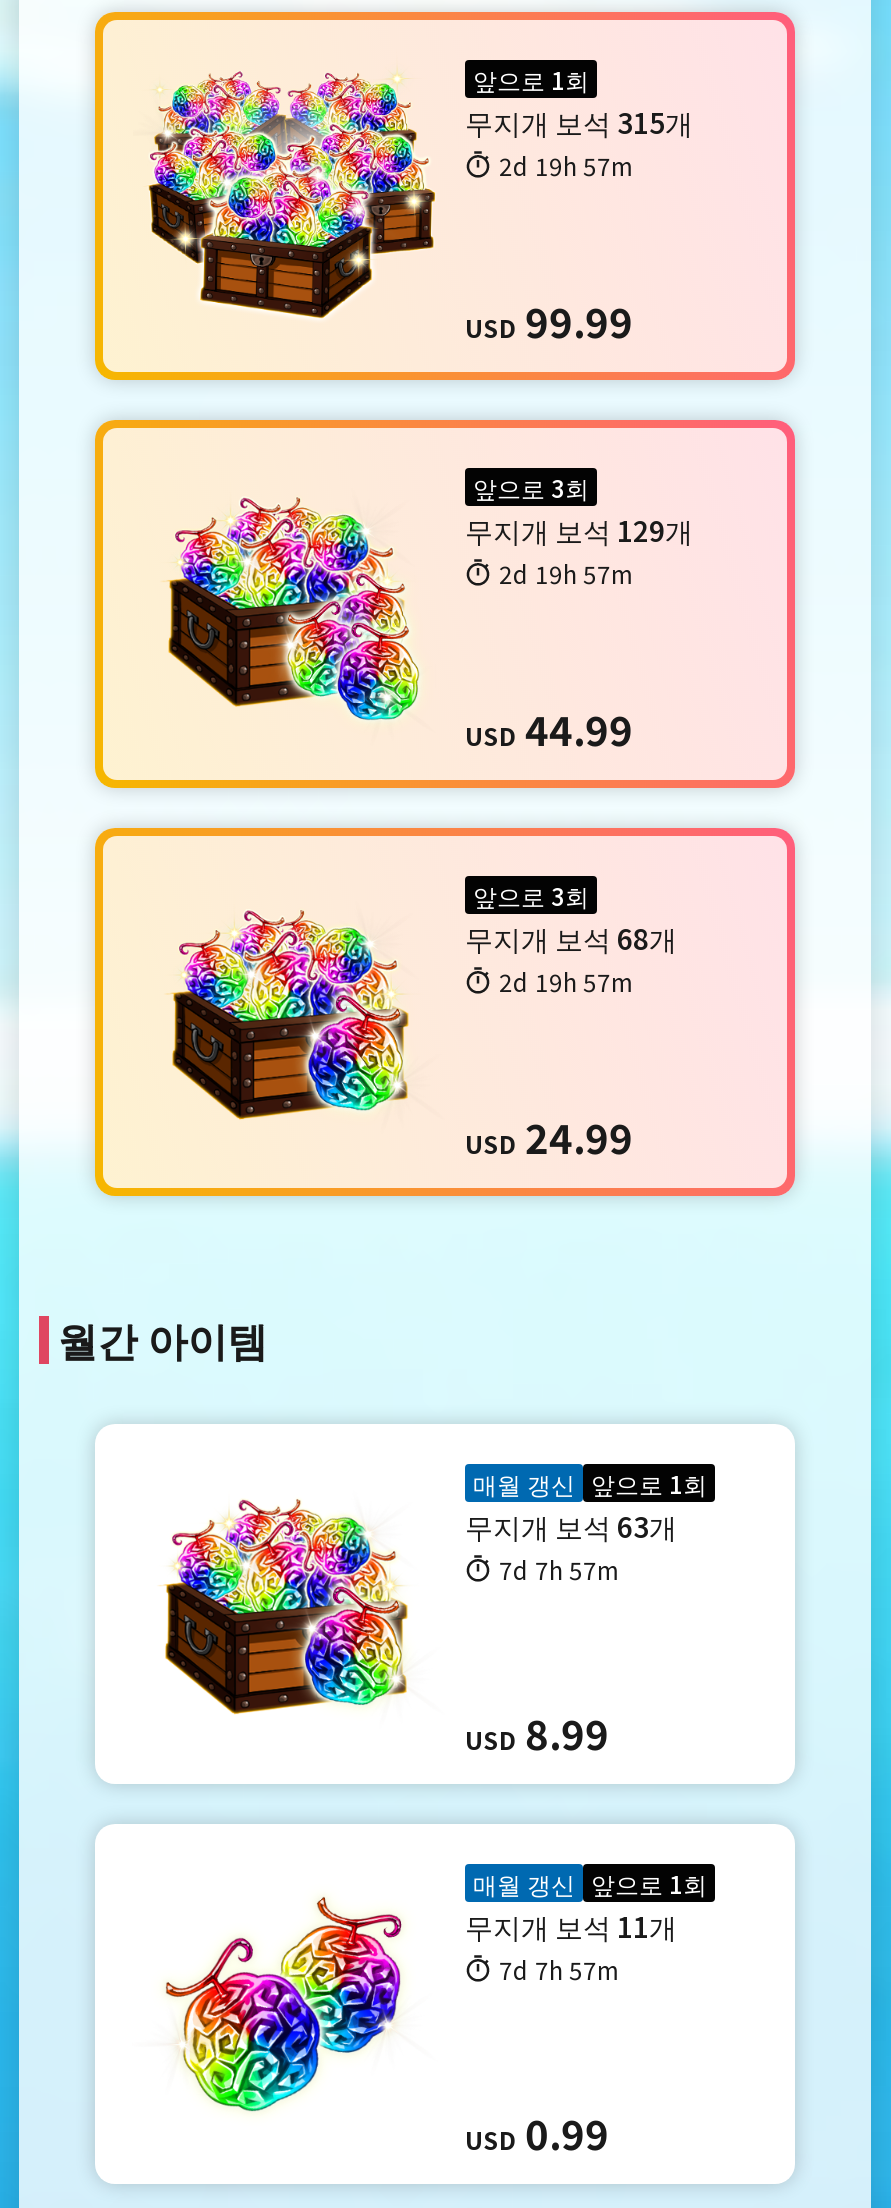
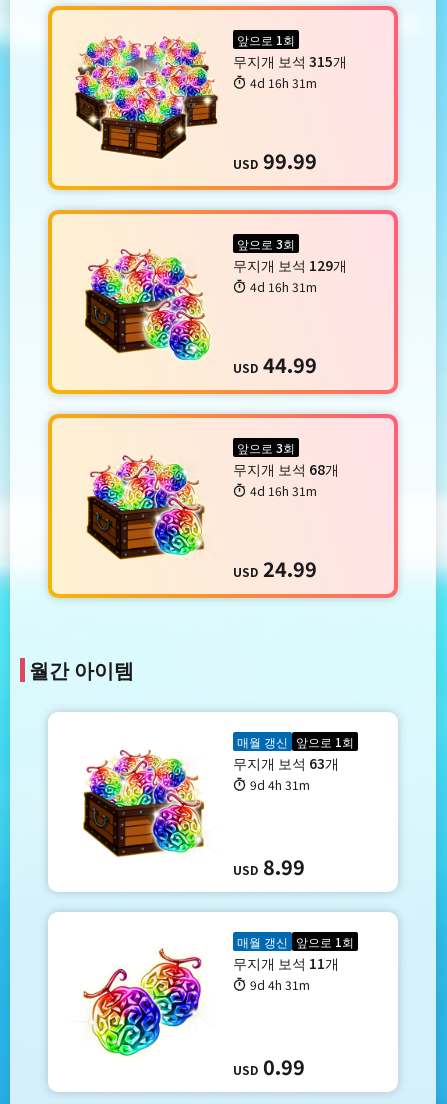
[499,148,633,182] 2d 19h 57m -> [250,74,317,91] 4d 16h 31m
[499,556,633,590] 2d 19h 57m -> [250,278,317,295] 4d 16h 31m
[499,964,633,998] 2d 19h 57m -> [250,482,317,499] 4d 16h 31m
[499,1552,619,1586] 7d 7h 57m -> [250,776,310,793] 9d 4h 31m
[499,1952,619,1986] 7d 7h 57m -> [250,976,310,993] 9d 4h 31m

